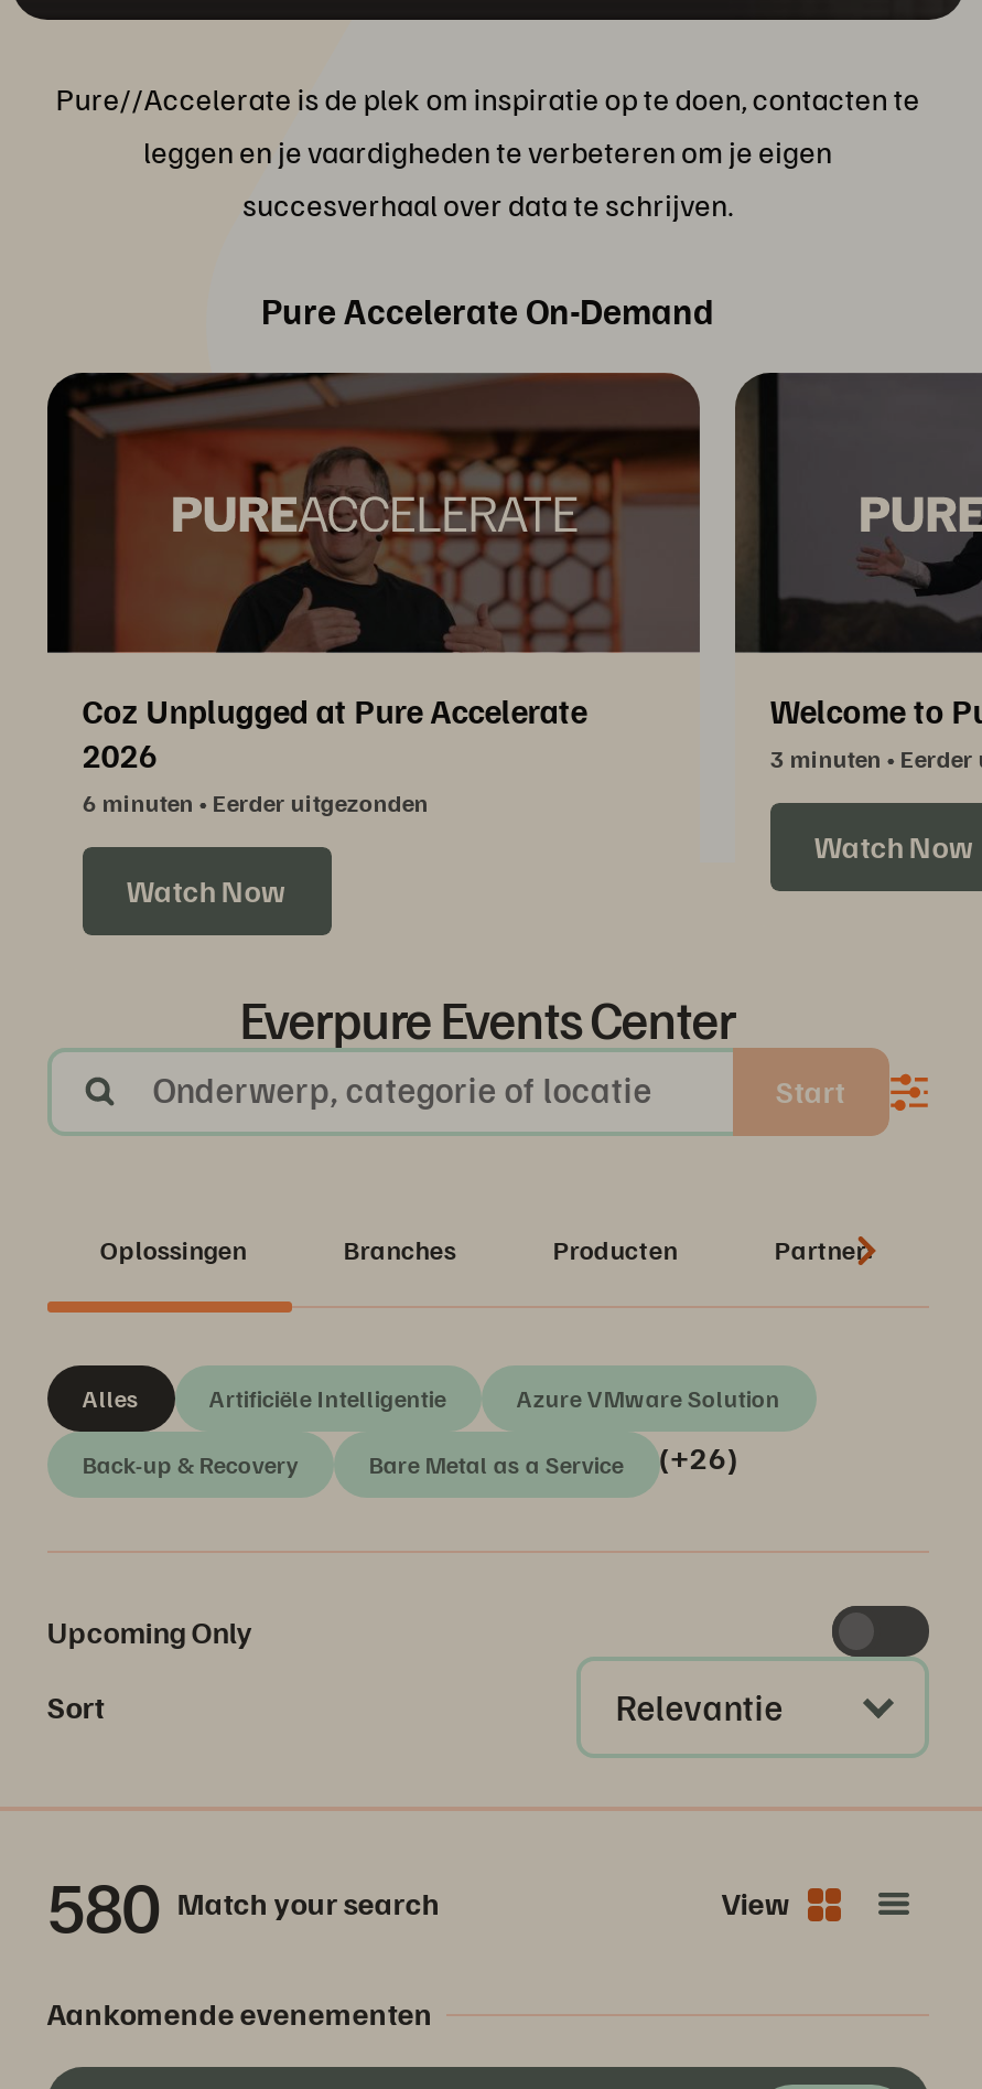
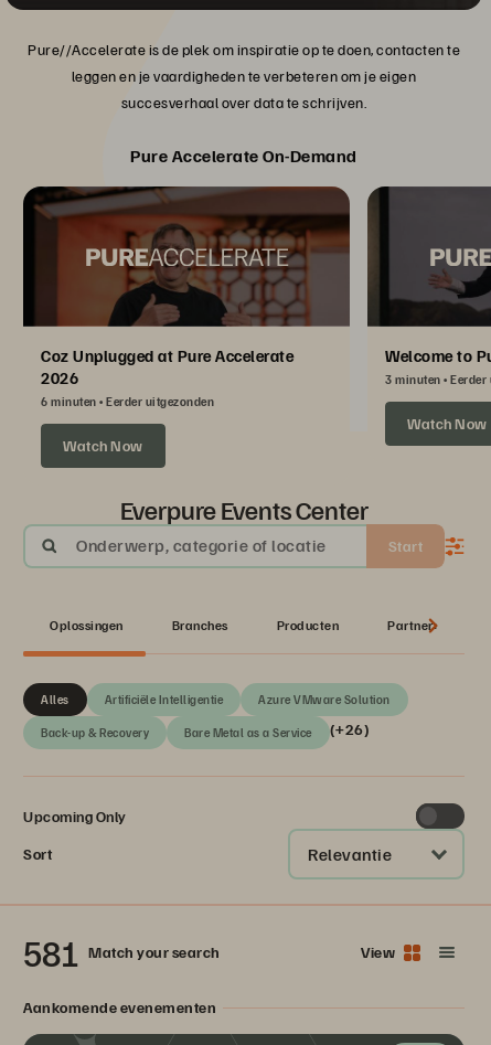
[47,1860,441,1948] 580 Match your search -> [23,930,220,974] 581 Match your search

